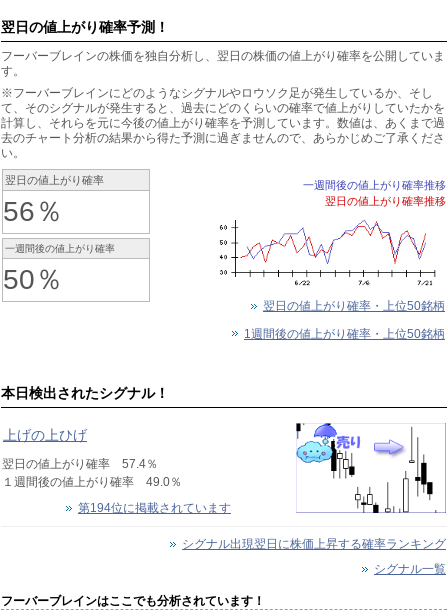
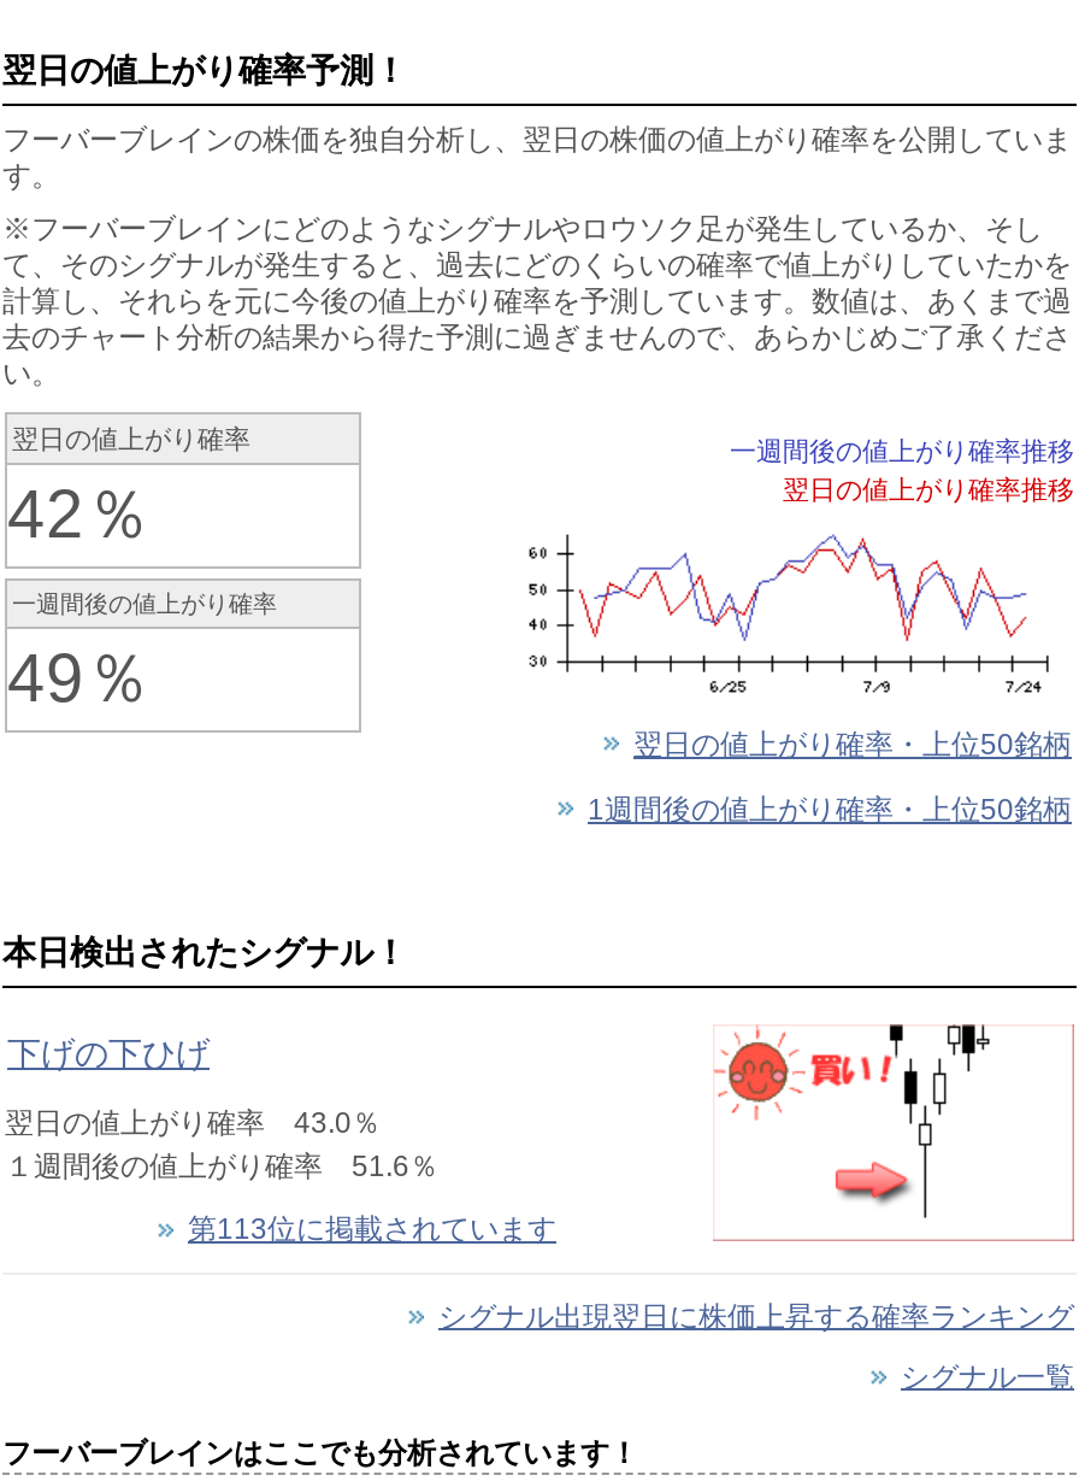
[3,196,63,227] 56％ -> [7,478,152,553] 42％
[235,219,427,273] [image] -> [578,533,1028,643] [image]
[3,264,63,295] 50％ -> [7,642,152,717] 49％
[3,427,87,443] 上げの上ひげ -> [7,1033,210,1072] 下げの下ひげ
[295,422,445,514] [image] -> [713,1022,1072,1241] [image]
[2,457,158,471] 翌日の値上がり確率 57.4％ -> [5,1106,381,1140] 翌日の値上がり確率 43.0％
[2,475,182,489] １週間後の値上がり確率 49.0％ -> [5,1150,438,1184] １週間後の値上がり確率 51.6％
[78,501,231,515] 第194位に掲載されています -> [188,1213,556,1247] 第113位に掲載されています

